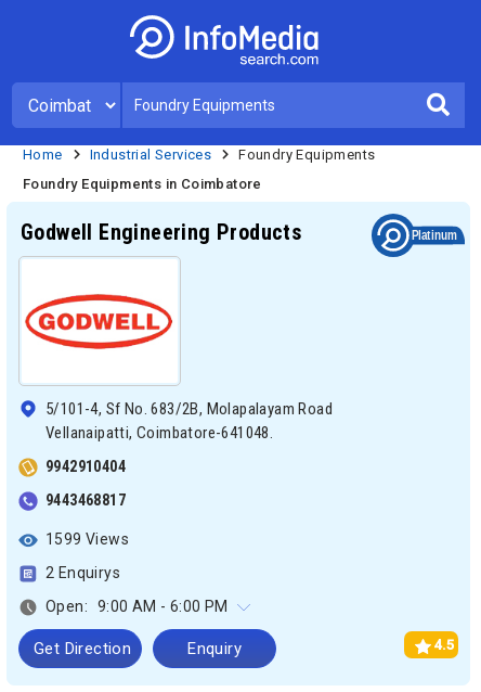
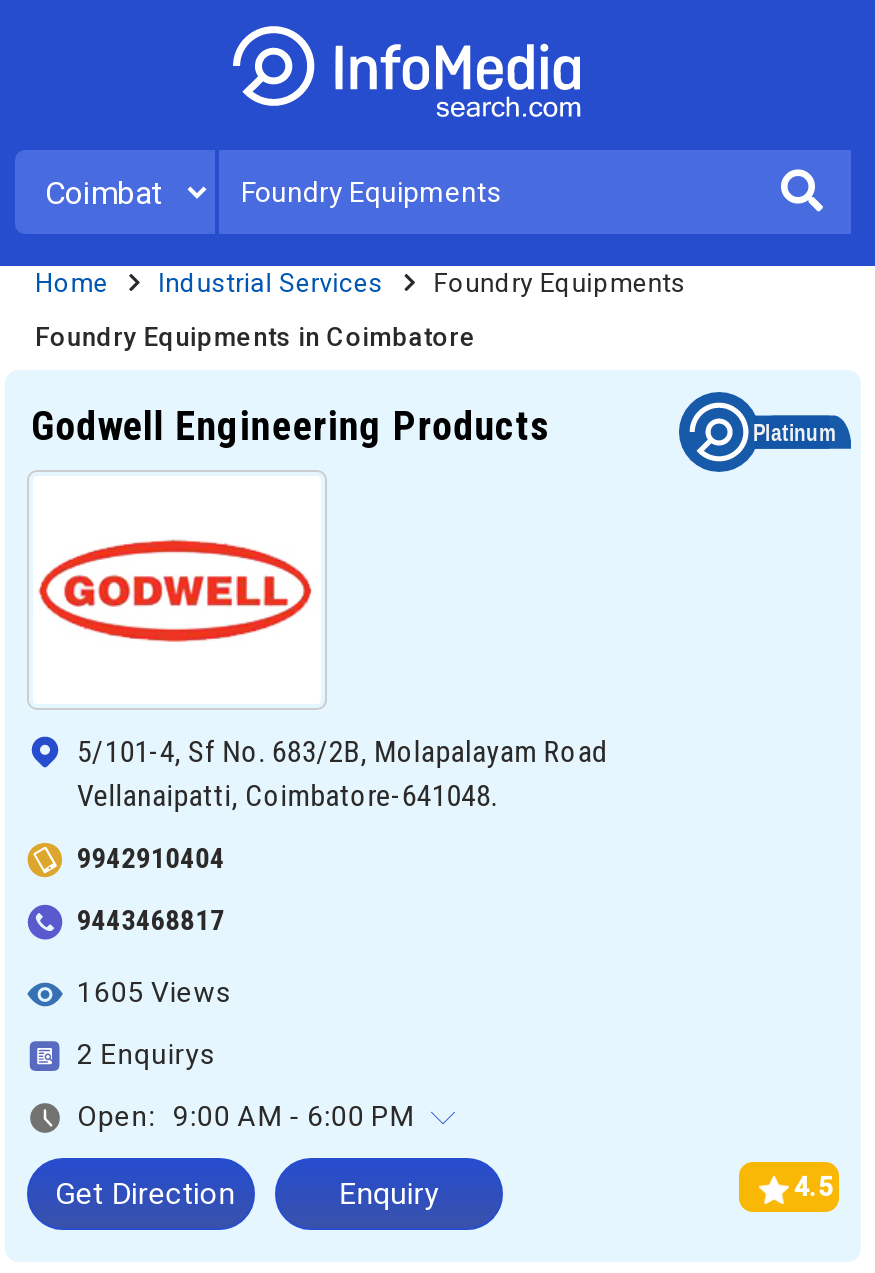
[45,530,129,548] 1599 Views -> [77,976,231,1008] 1605 Views

